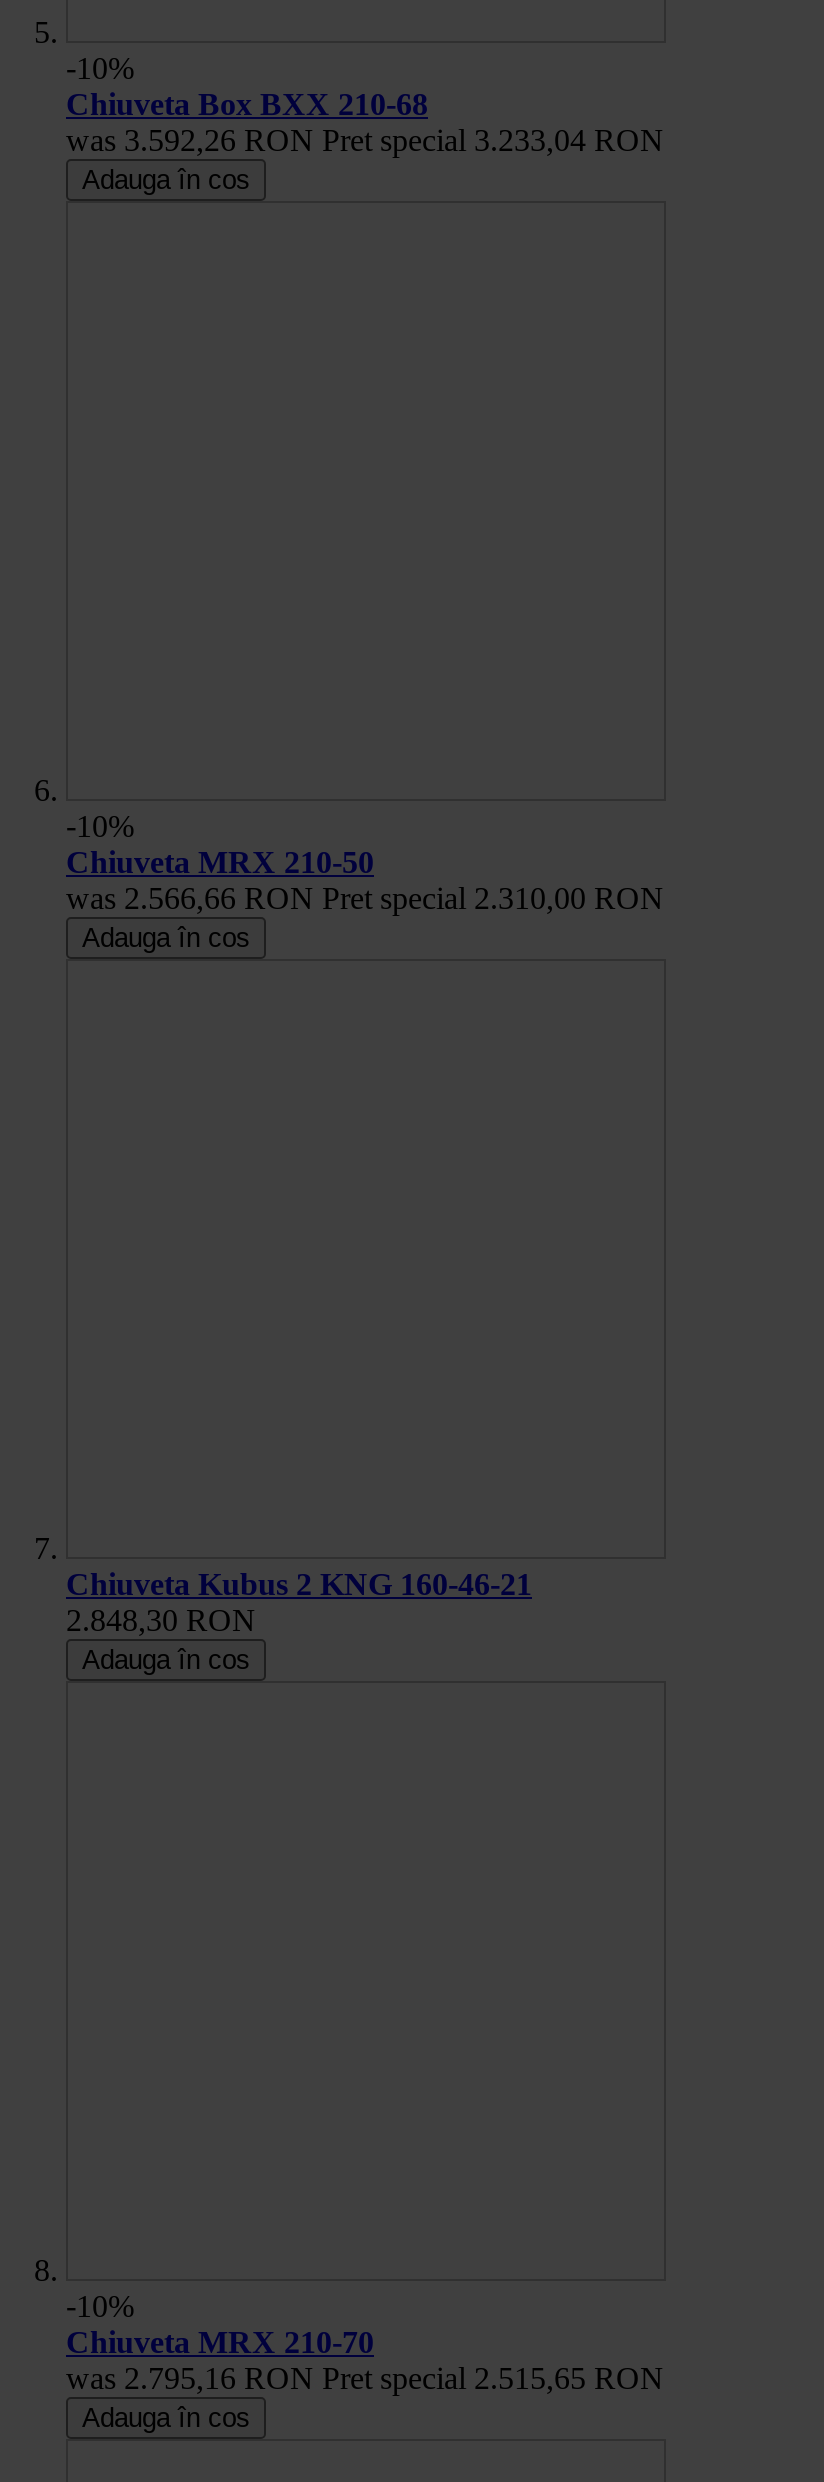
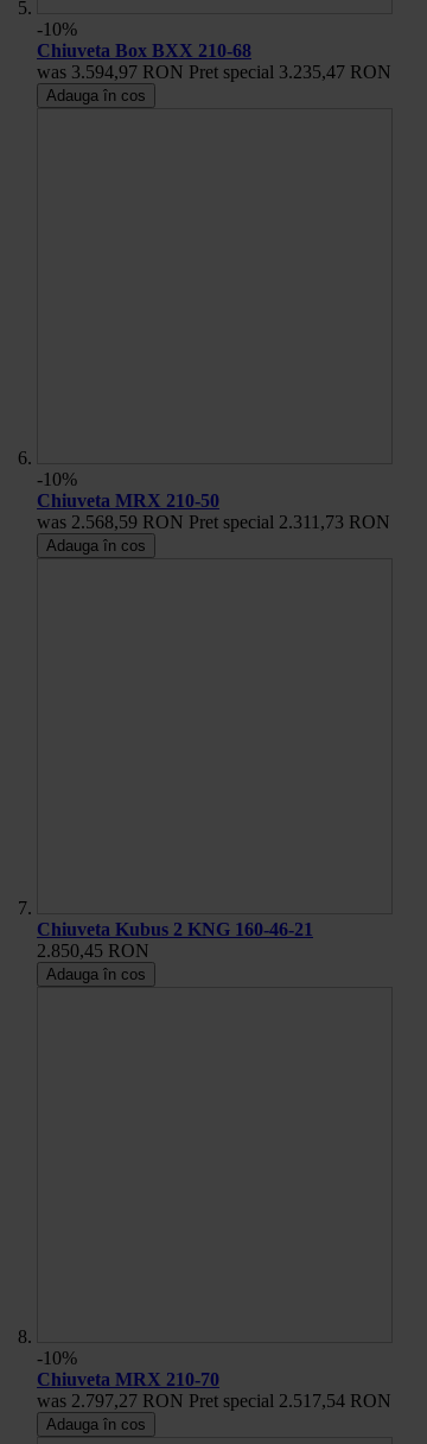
[66,123,664,157] was 3.592,26 RON Pret special 3.233,04 RON -> [37,62,391,82] was 3.594,97 RON Pret special 3.235,47 RON
[66,881,664,915] was 2.566,66 RON Pret special 2.310,00 RON -> [37,512,390,532] was 2.568,59 RON Pret special 2.311,73 RON
[66,1603,256,1637] 2.848,30 RON -> [37,940,149,961] 2.850,45 RON
[66,2361,664,2395] was 2.795,16 RON Pret special 2.515,65 RON -> [37,1390,391,1411] was 2.797,27 RON Pret special 2.517,54 RON

